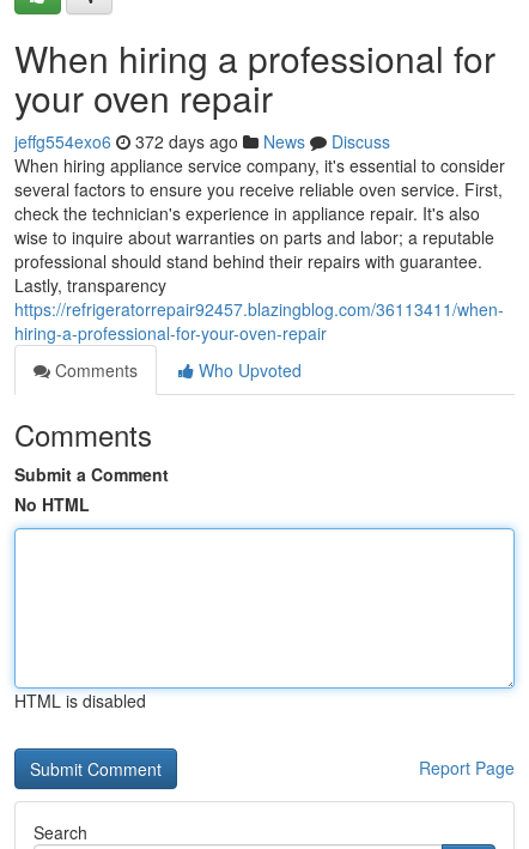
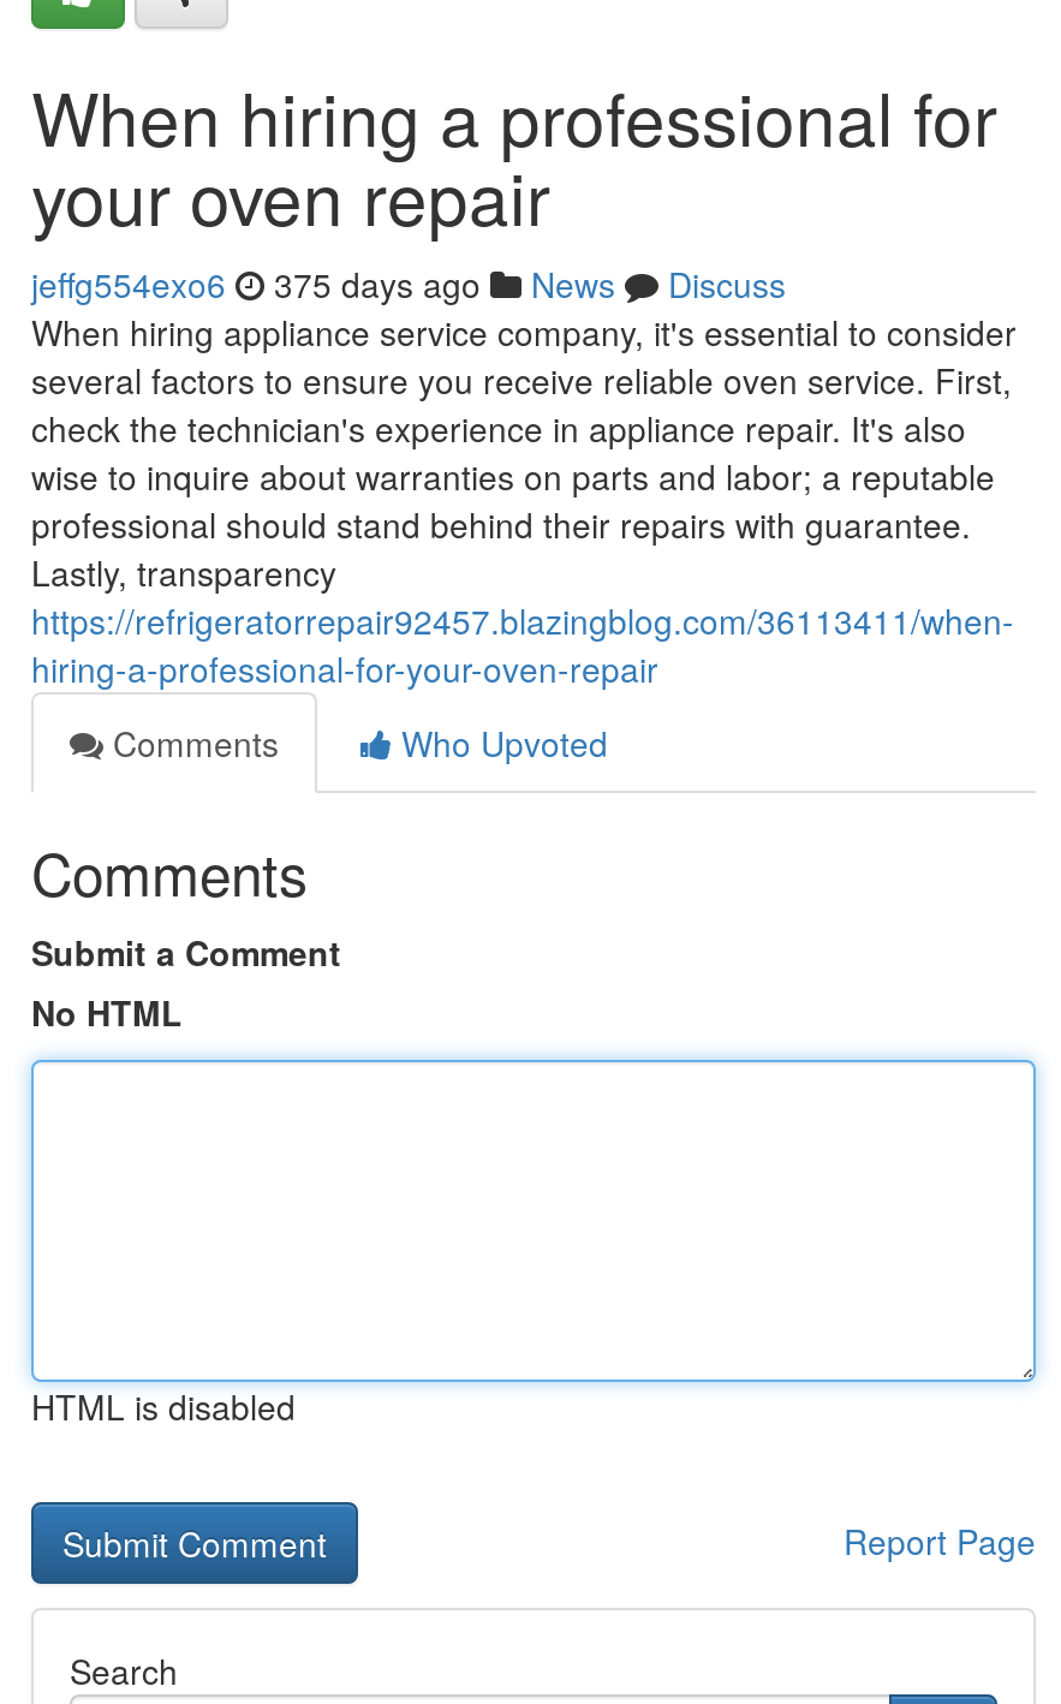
[14,129,390,153] jeffg554exo6 372 days ago News Discuss -> [31,260,786,308] jeffg554exo6 375 days ago News Discuss

